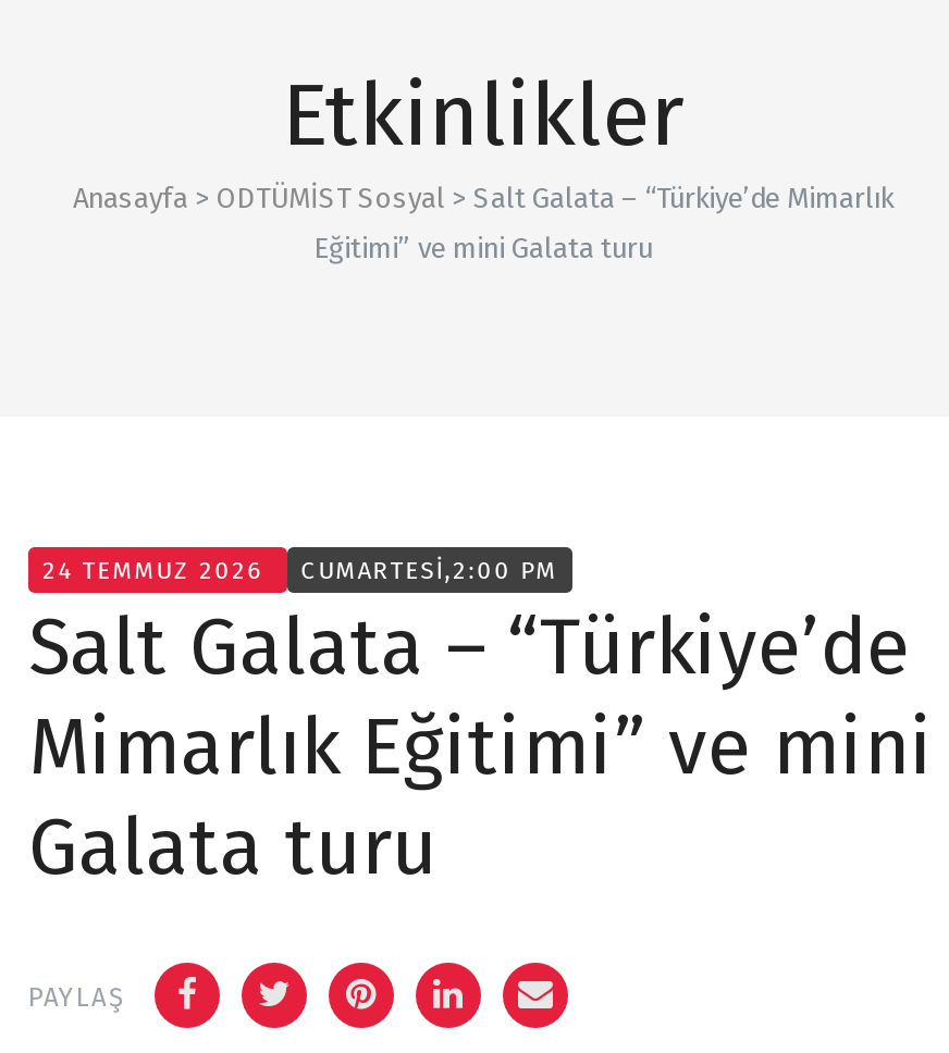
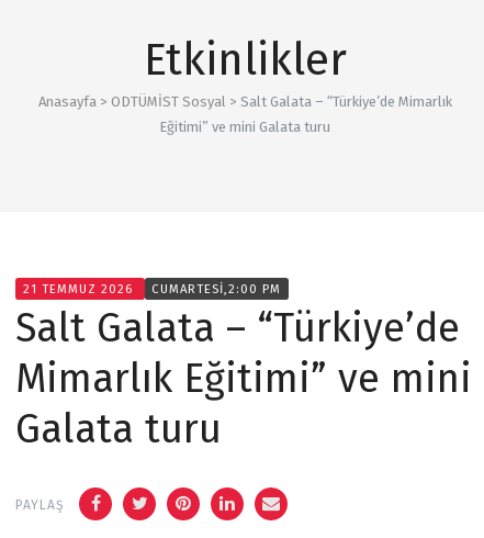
[43,555,558,585] 24 TEMMUZ 2026 CUMARTESI,2:00 PM -> [23,281,281,296] 21 TEMMUZ 2026 CUMARTESI,2:00 PM

